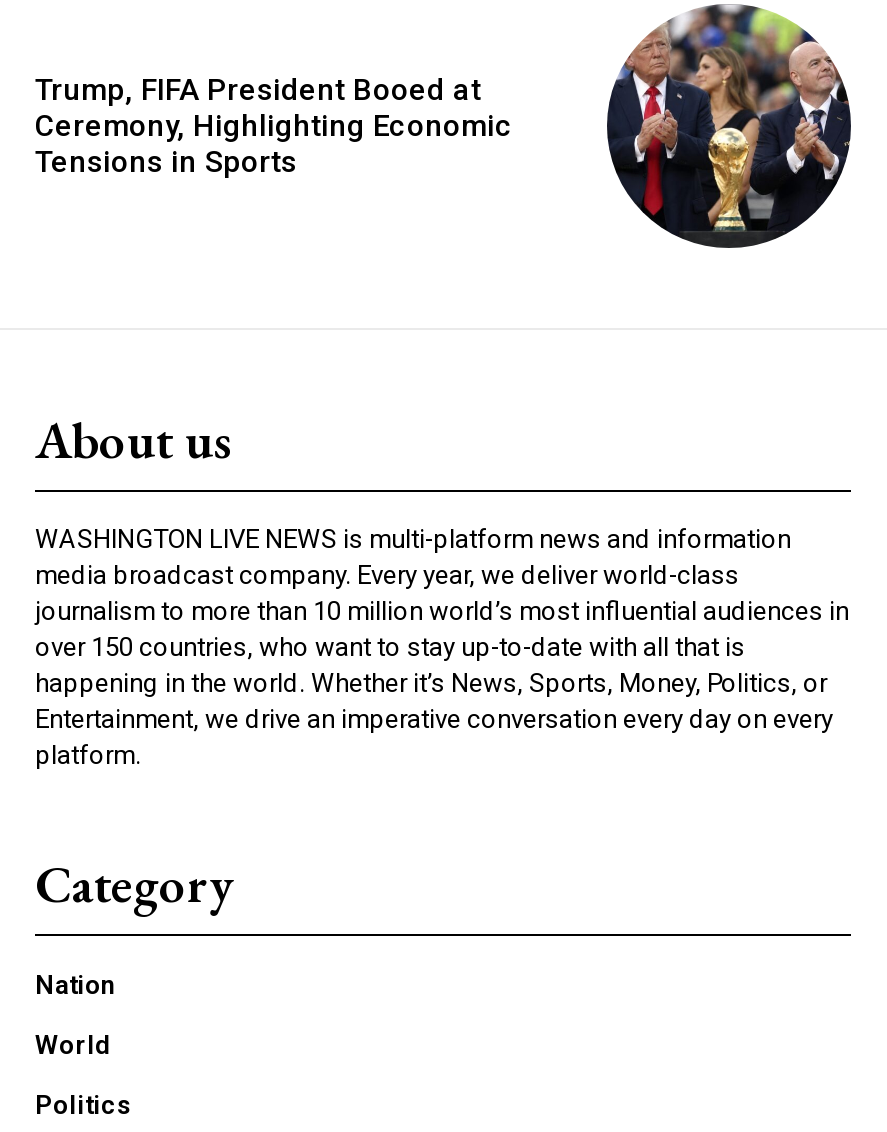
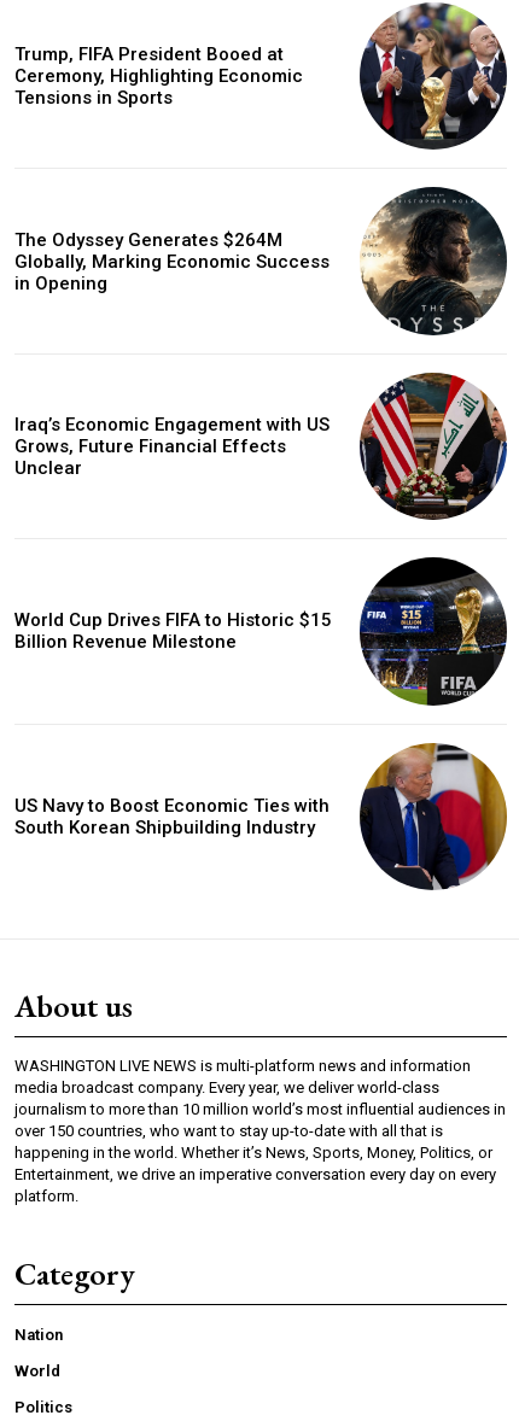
none -> [14,186,508,337] [image] | The Odyssey Generates $264M | Globally, Marking Economic Success | in Opening
none -> [14,372,508,521] [image] | Iraq’s Economic Engagement with US | Grows, Future Financial Effects | Unclear
none -> [14,556,508,707] [image] | World Cup Drives FIFA to Historic $15 | Billion Revenue Milestone
none -> [14,742,508,890] [image] | US Navy to Boost Economic Ties with | South Korean Shipbuilding Industry

